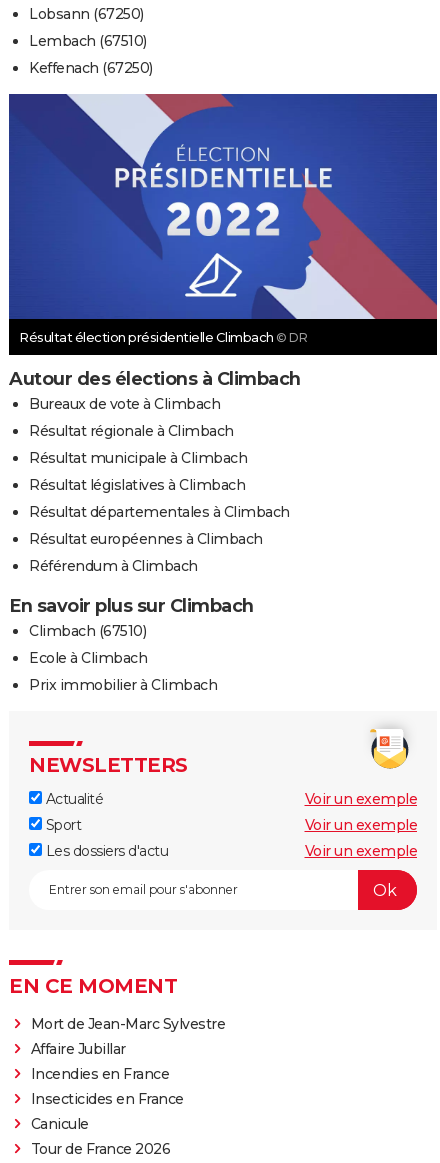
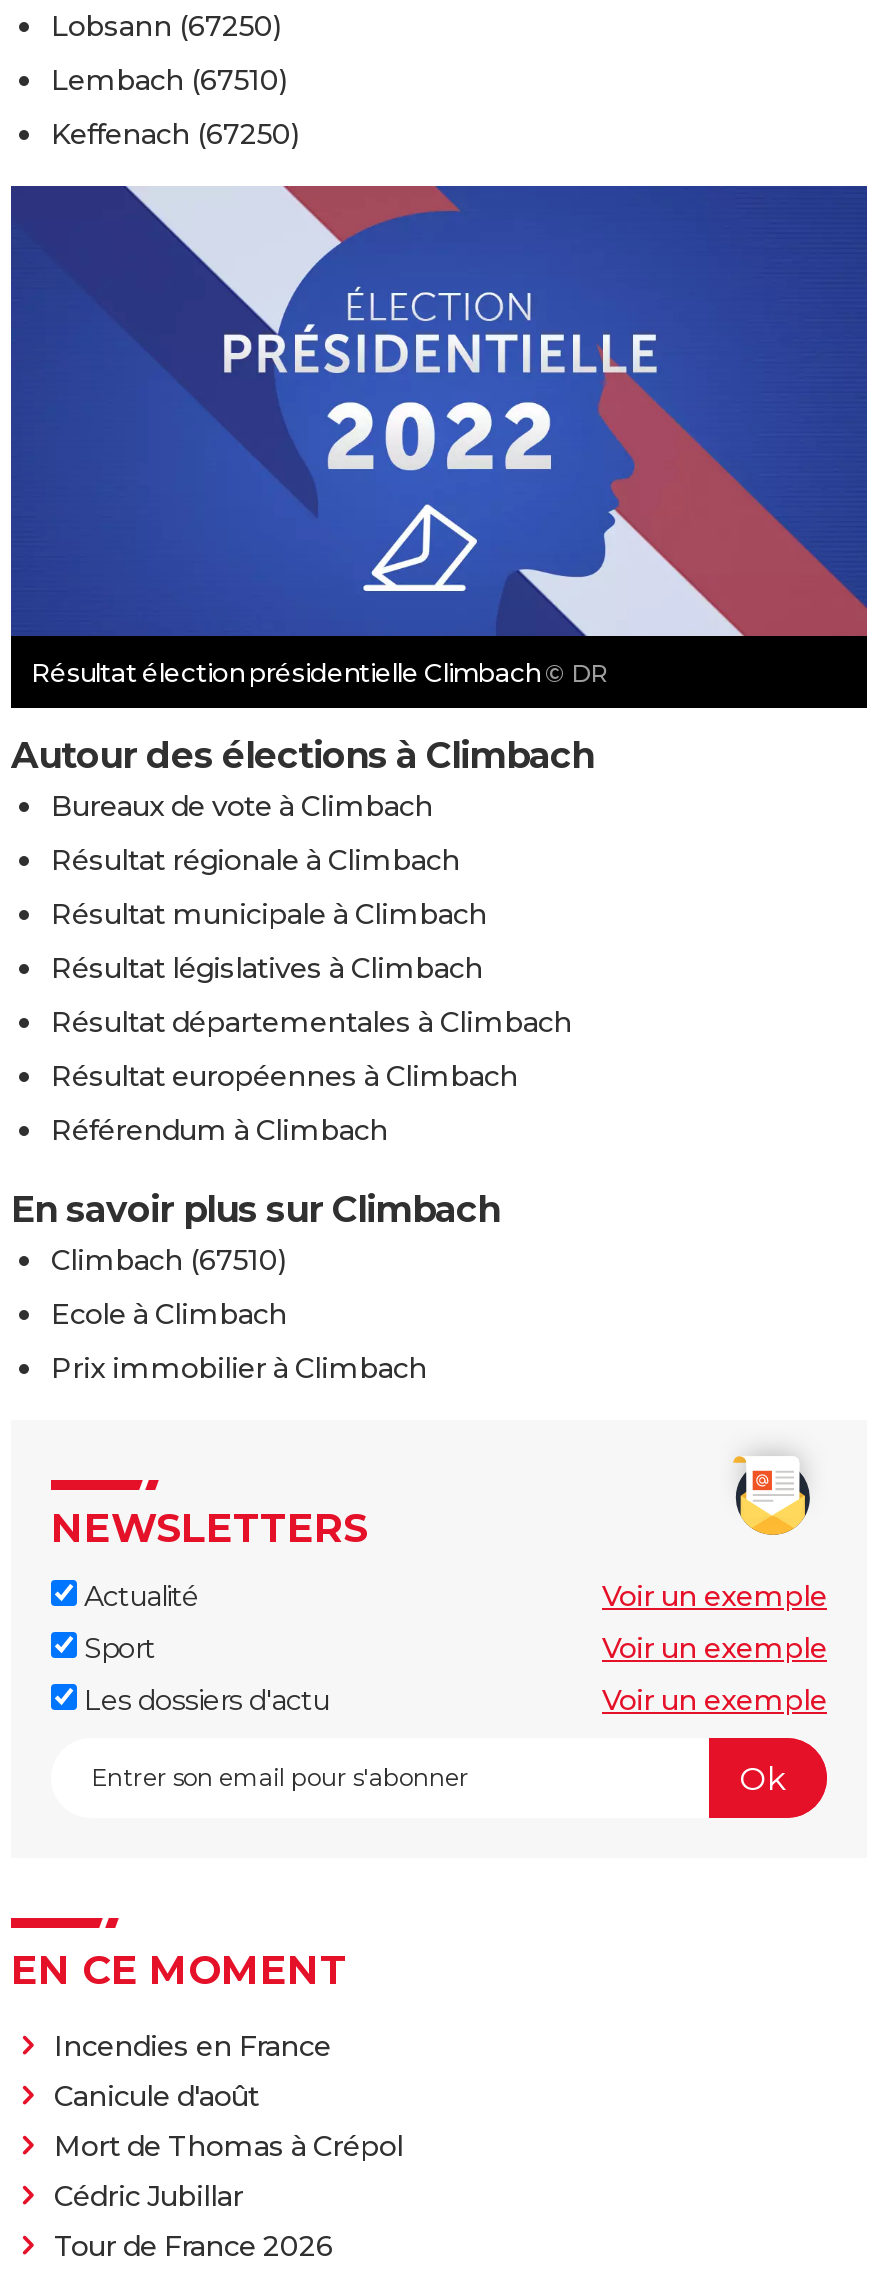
[30,1015,225,1058] Mort de Jean-Marc Sylvestre | Affaire Jubillar -> none
moved [30,1065,169,1083] -> [54,2029,331,2065]: Incendies en France
[30,1090,183,1133] Insecticides en France | Canicule -> [54,2079,403,2215] Canicule d'août | Mort de Thomas à Crépol | Cédric Jubillar

